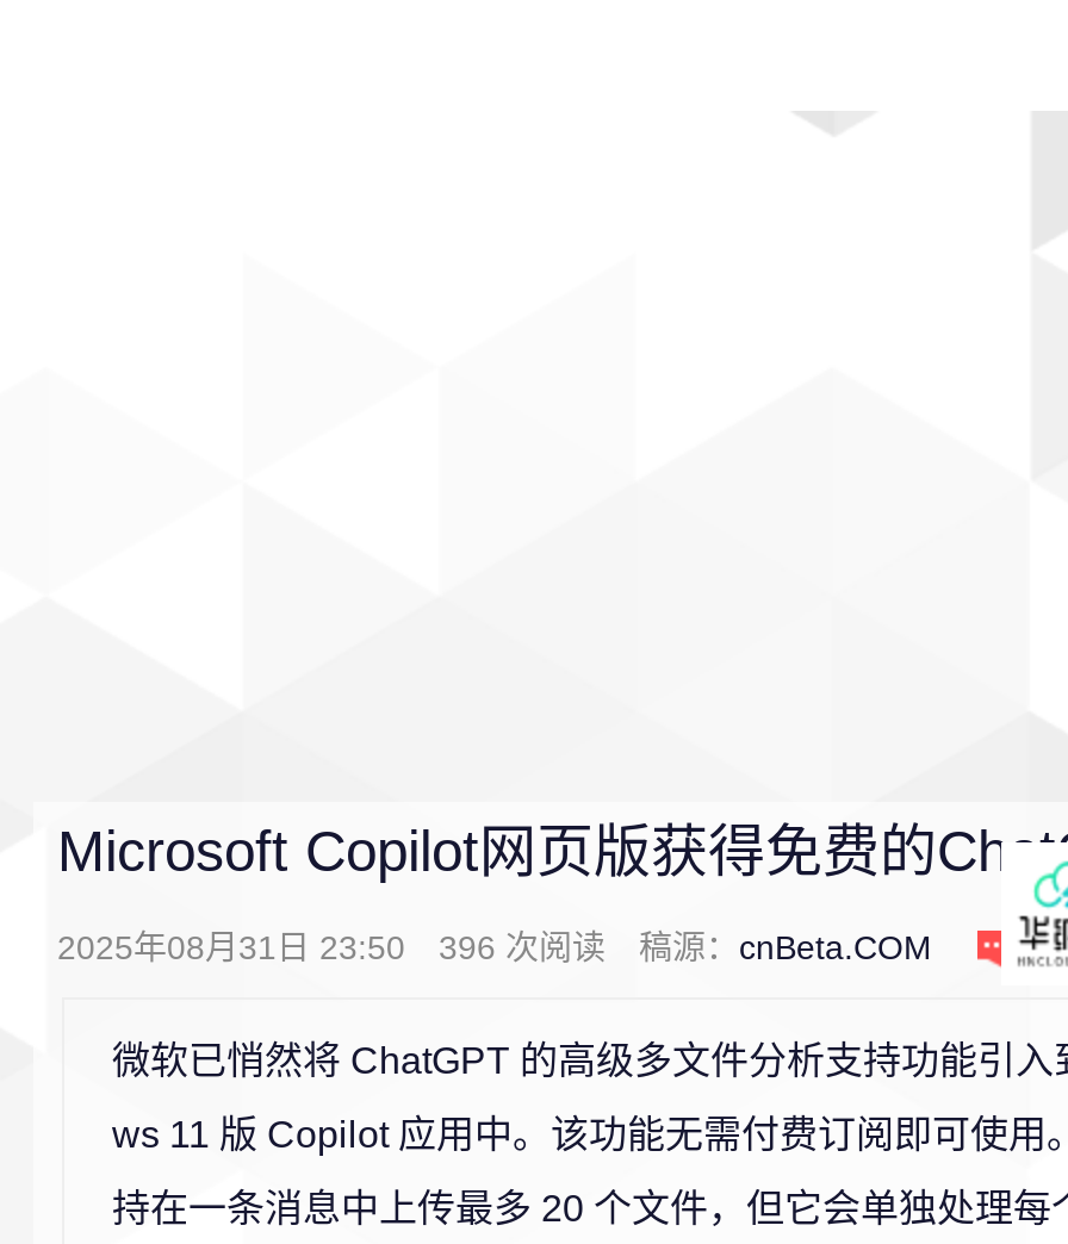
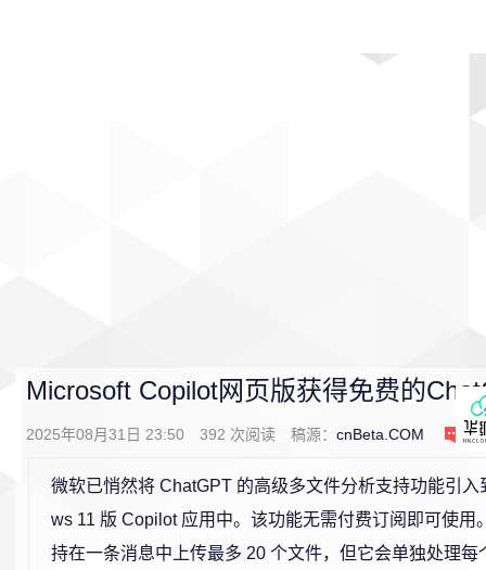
[57,928,932,966] 2025年08月31日 23:50 396次阅读 稿源：cnBeta.COM -> [26,426,424,443] 2025年08月31日 23:50 392次阅读 稿源：cnBeta.COM

